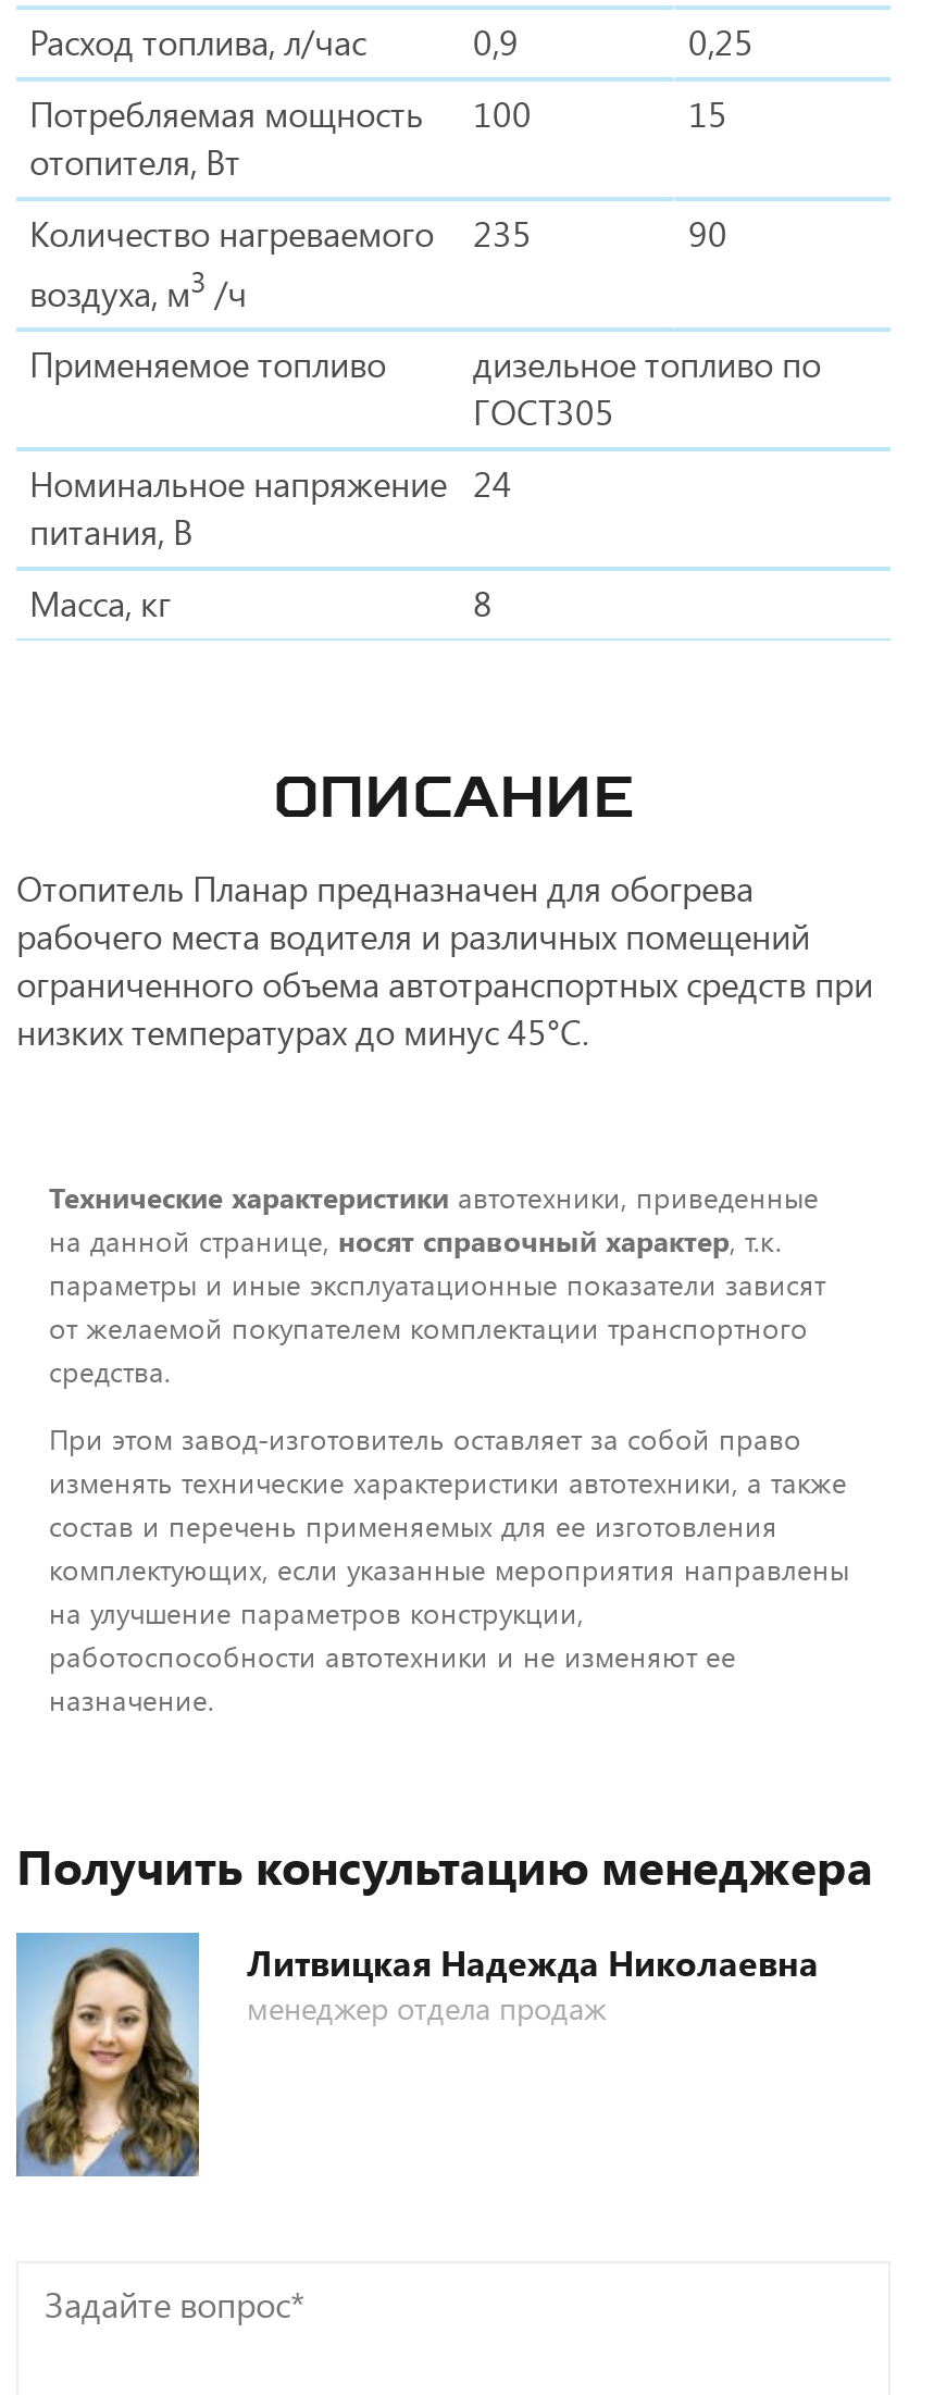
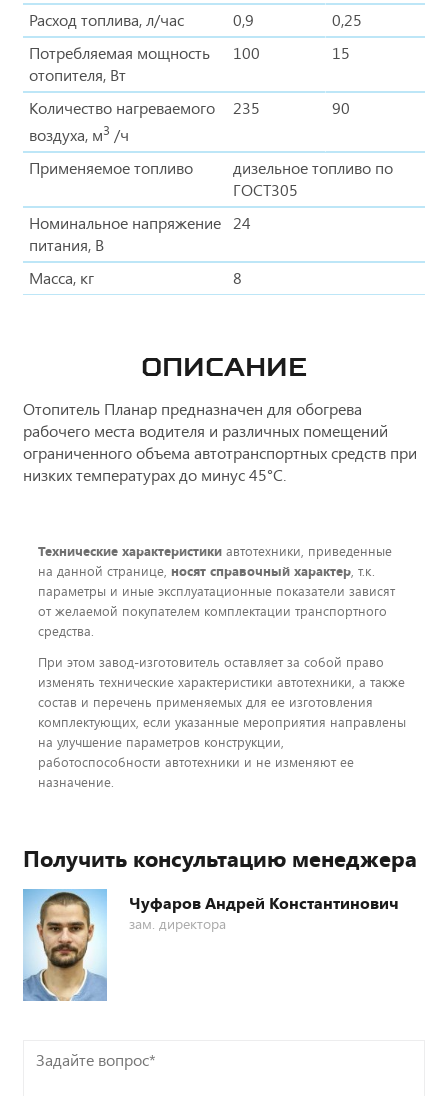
[16,1935,819,2179] [image] | Литвицкая Надежда Николаевна | менеджер отдела продаж -> [23,891,399,1002] [image] | Чуфаров Андрей Константинович | зам. директора

